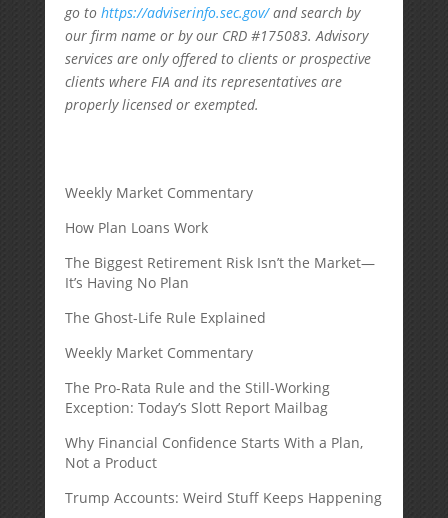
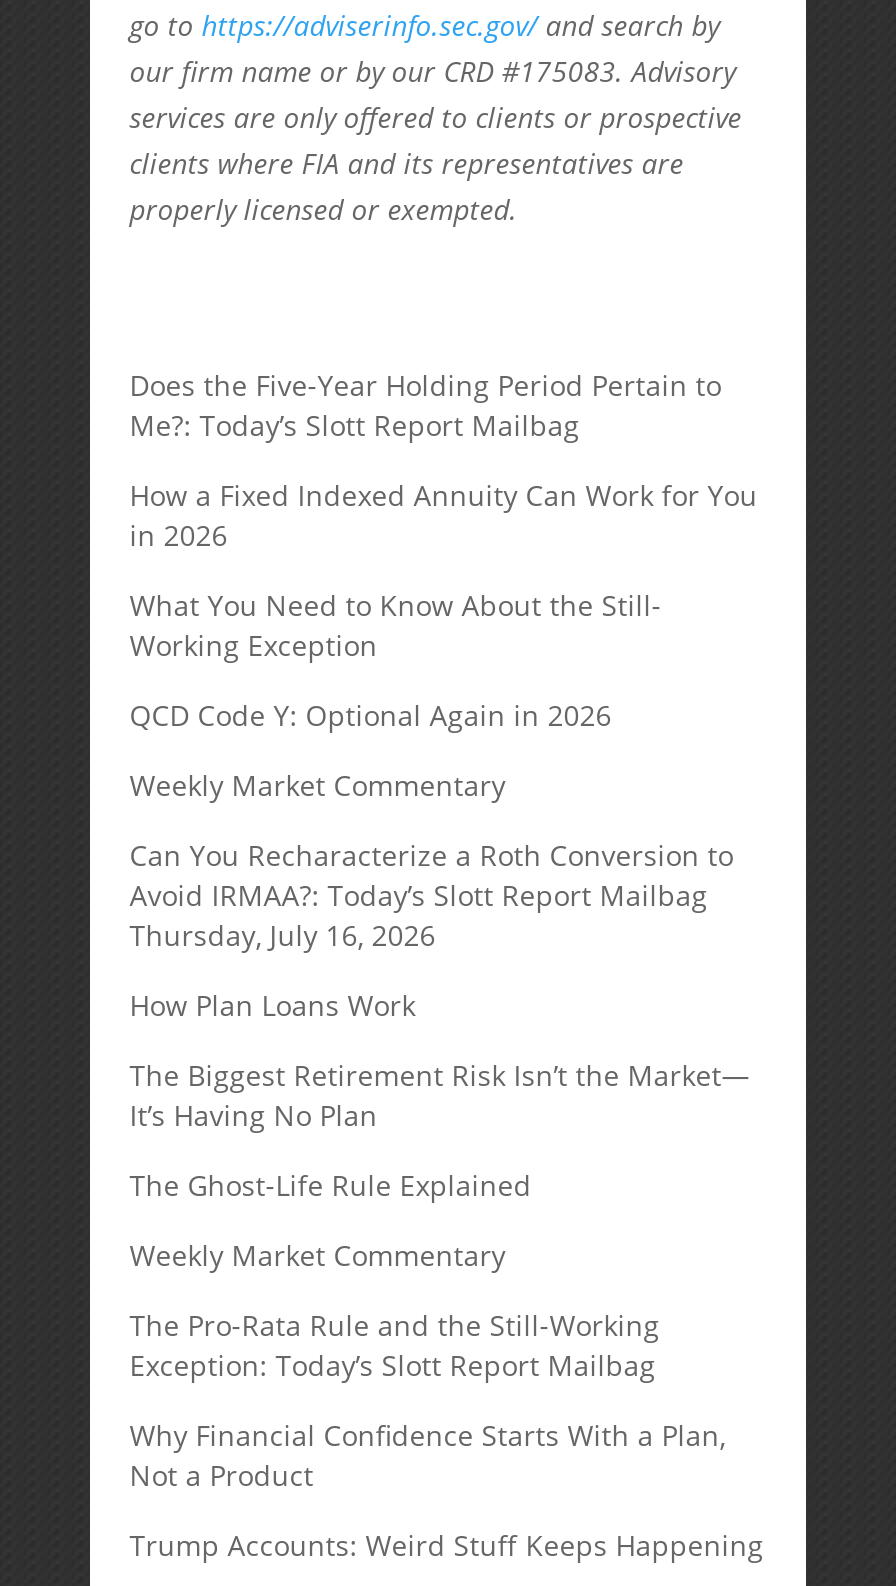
none -> [130,365,758,733] Does the Five-Year Holding Period Pertain to | Me?: Today’s Slott Report Mailbag | How a Fixed Indexed Annuity Can Work for You | in 2026 | What You Need to Know About the Still- | Working Exception | QCD Code Y: Optional Again in 2026
none -> [130,835,734,953] Can You Recharacterize a Roth Conversion to | Avoid IRMAA?: Today’s Slott Report Mailbag | Thursday, July 16, 2026

